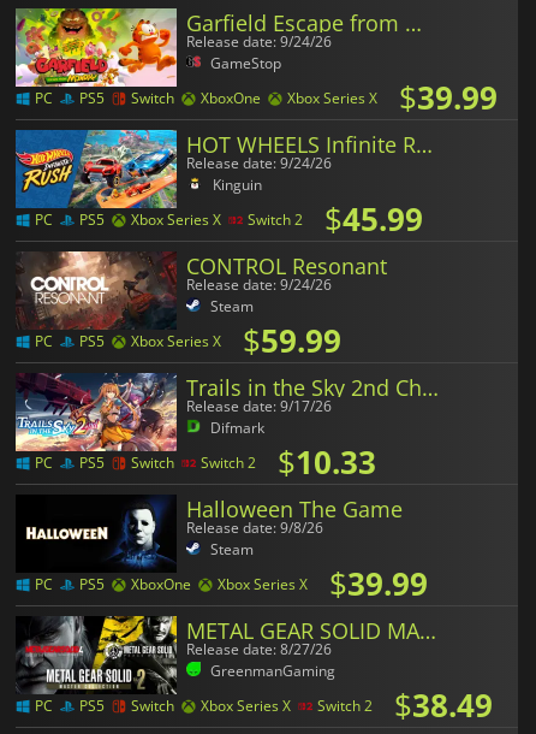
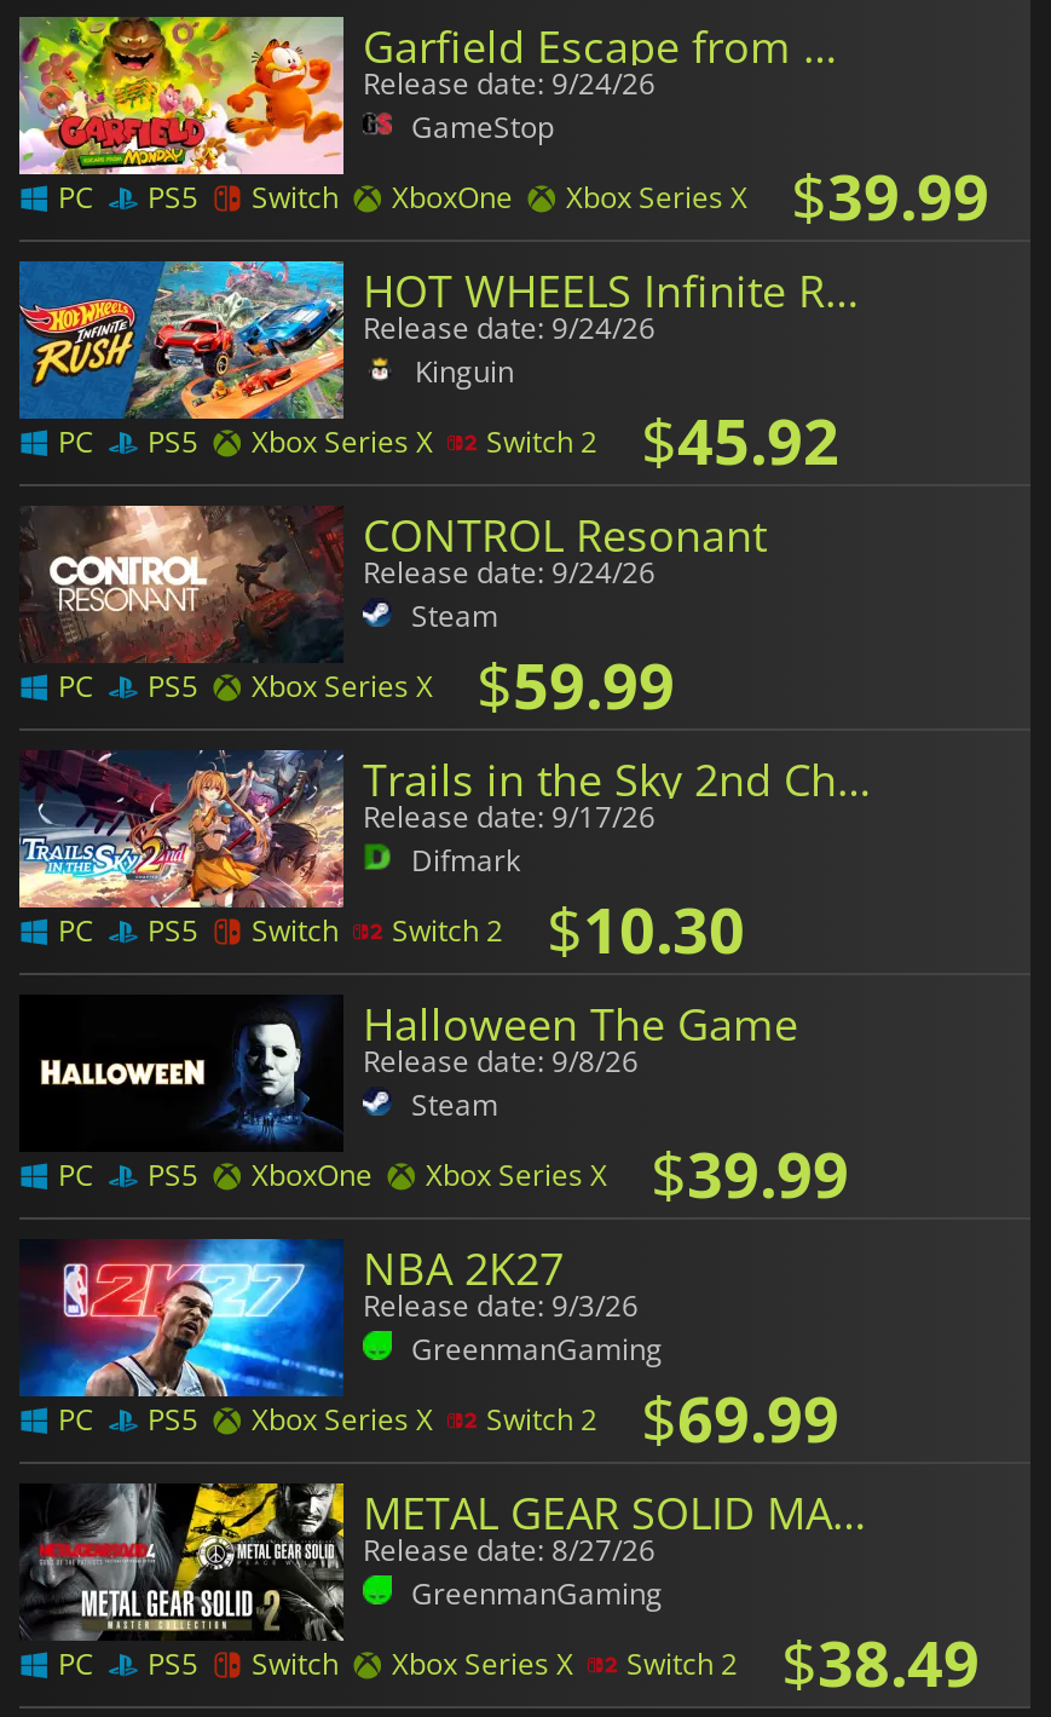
[35,198,423,241] PC PS5 Xbox Series X Switch 2 $45.99 -> [58,397,839,484] PC PS5 Xbox Series X Switch 2 $45.92
[35,441,376,484] PC PS5 Switch Switch 2 $10.33 -> [58,886,745,973] PC PS5 Switch Switch 2 $10.30
none -> [19,1237,839,1462] [image] | NBA 2K27 | Release date: 9/3/26 | GreenmanGaming | PC | PS5 | Xbox Series X | Switch 2 | $69.99

